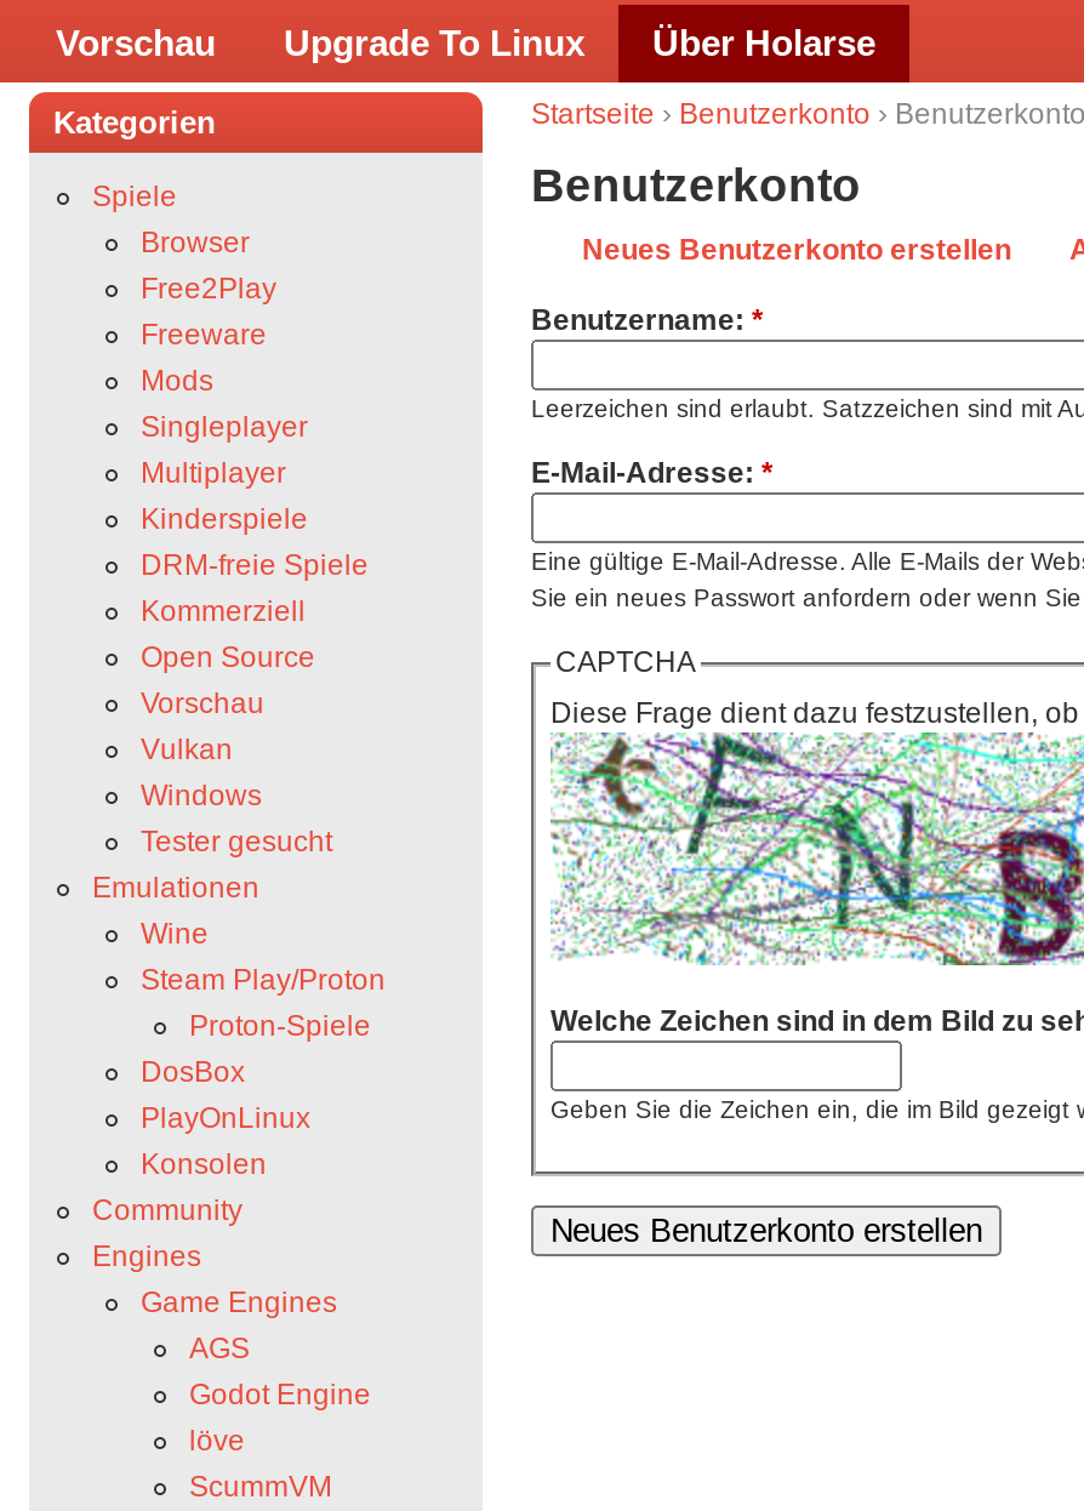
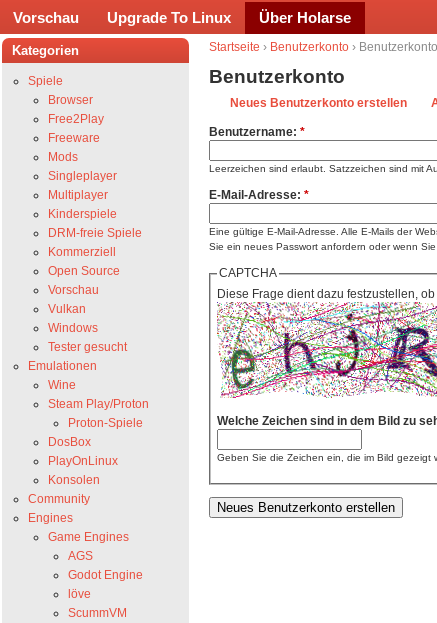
[550,737,1077,968] [image] -> [217,304,434,399] [image]

